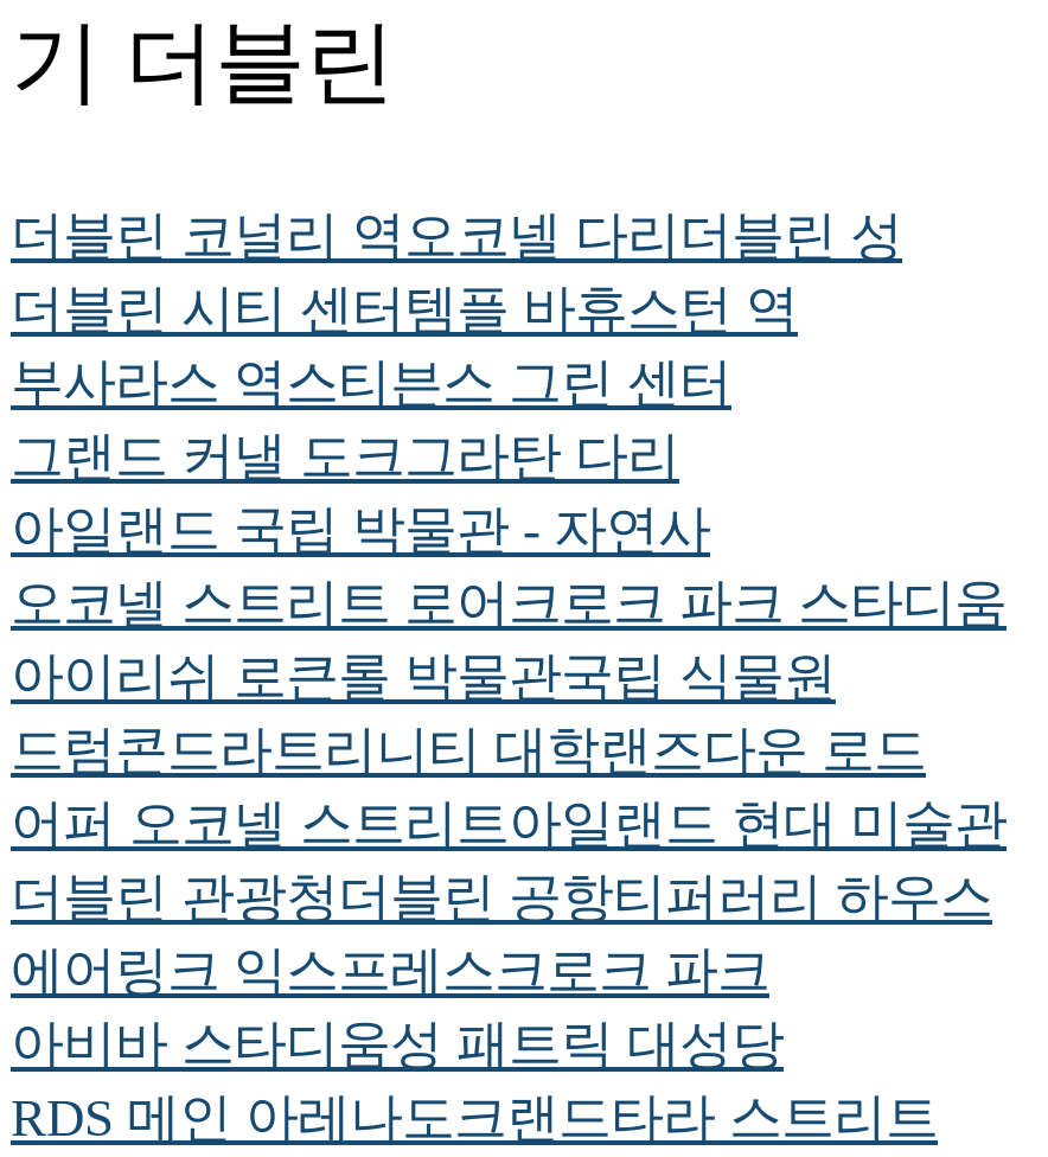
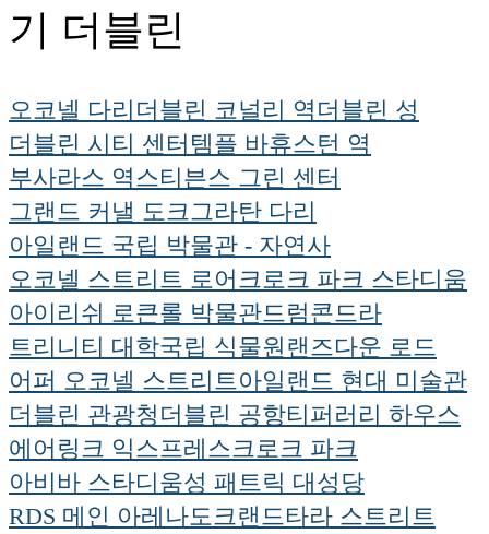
[11,207,902,266] 더블린 코널리 역 오코넬 다리 더블린 성 -> [9,96,419,124] 오코넬 다리 더블린 코널리 역 더블린 성
[11,647,926,780] 아이리쉬 로큰롤 박물관국립 식물원 | 드럼콘드라트리니티 대학랜즈다운 로드 -> [9,299,437,360] 아이리쉬 로큰롤 박물관드럼콘드라 | 트리니티 대학국립 식물원랜즈다운 로드

